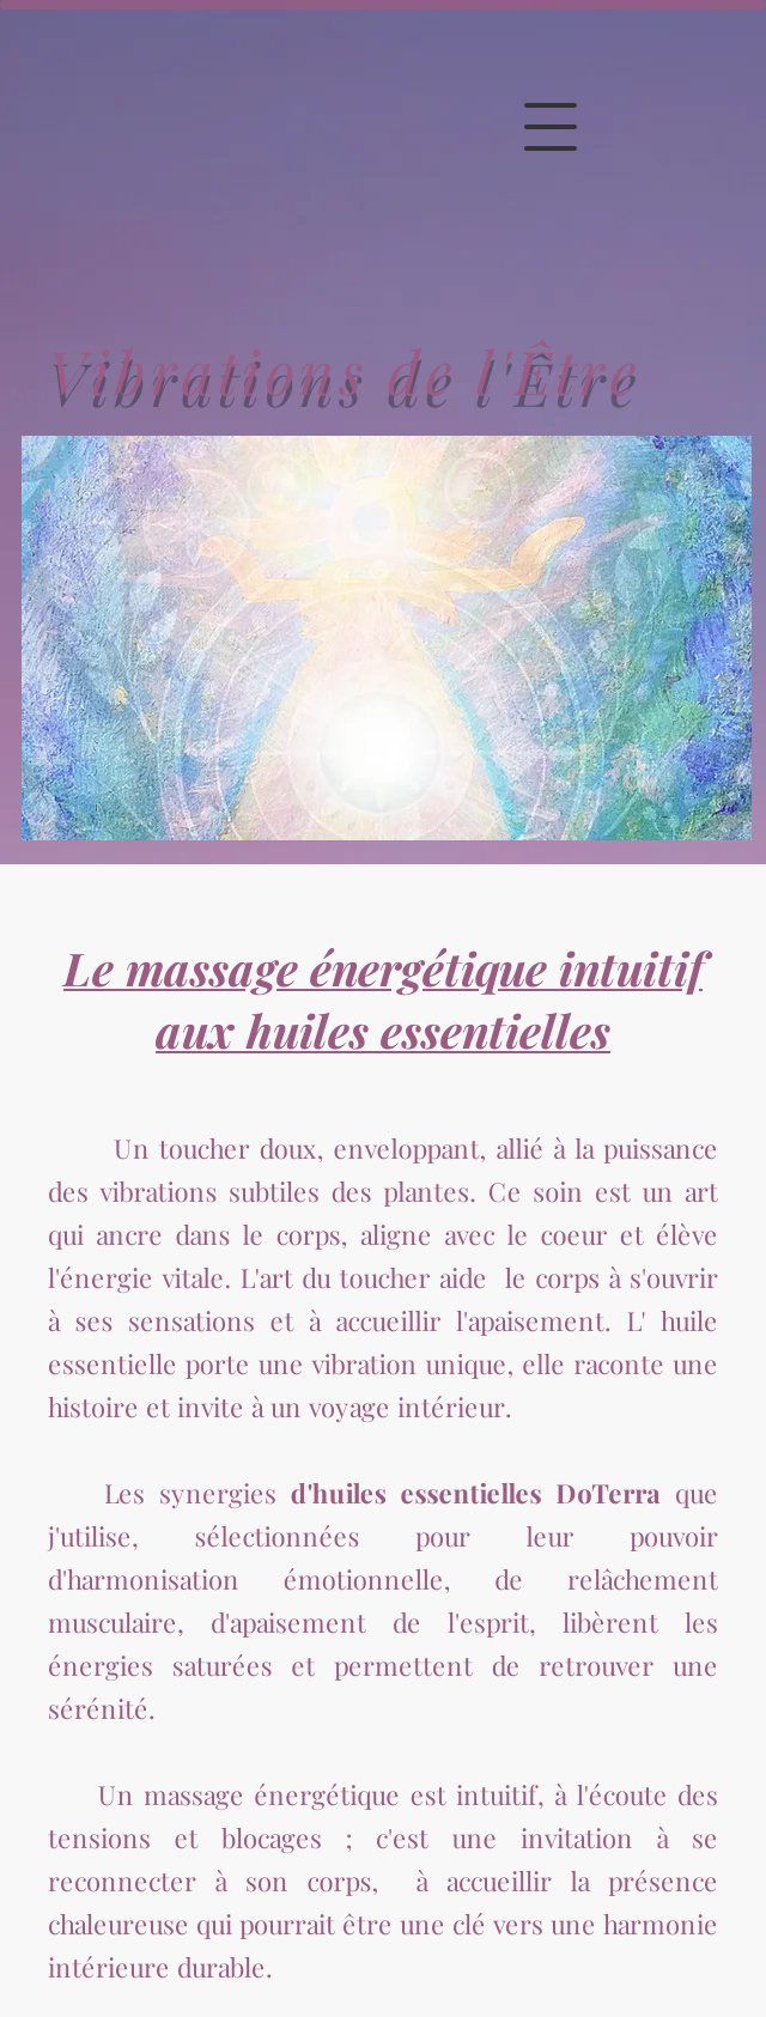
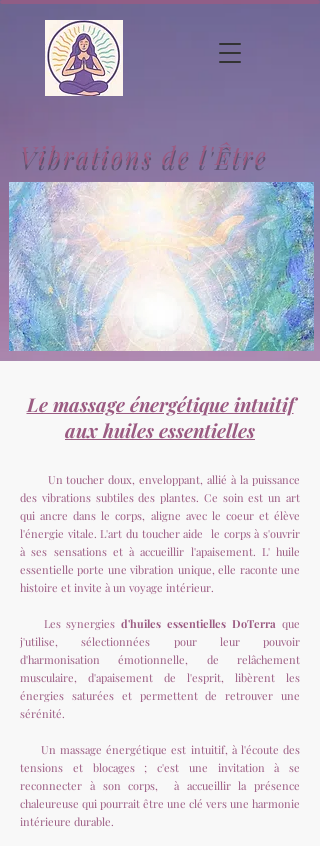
none -> [44,19,124,97] [image]

